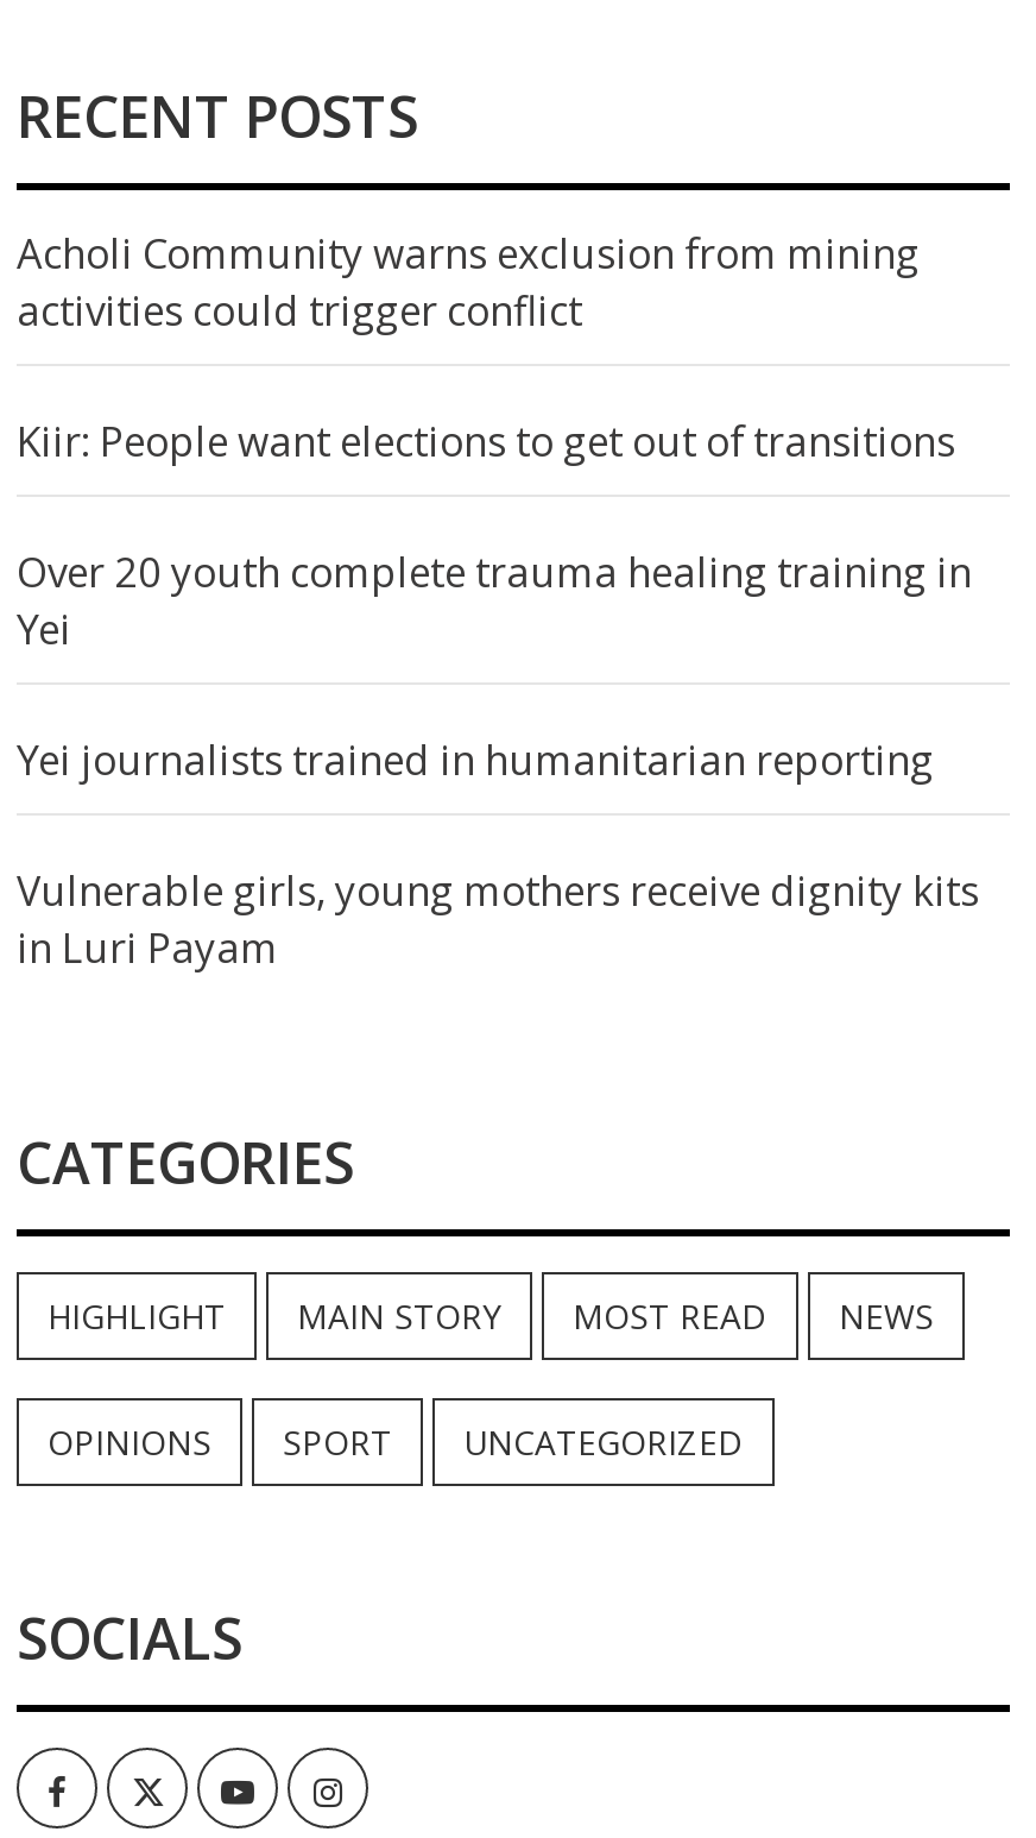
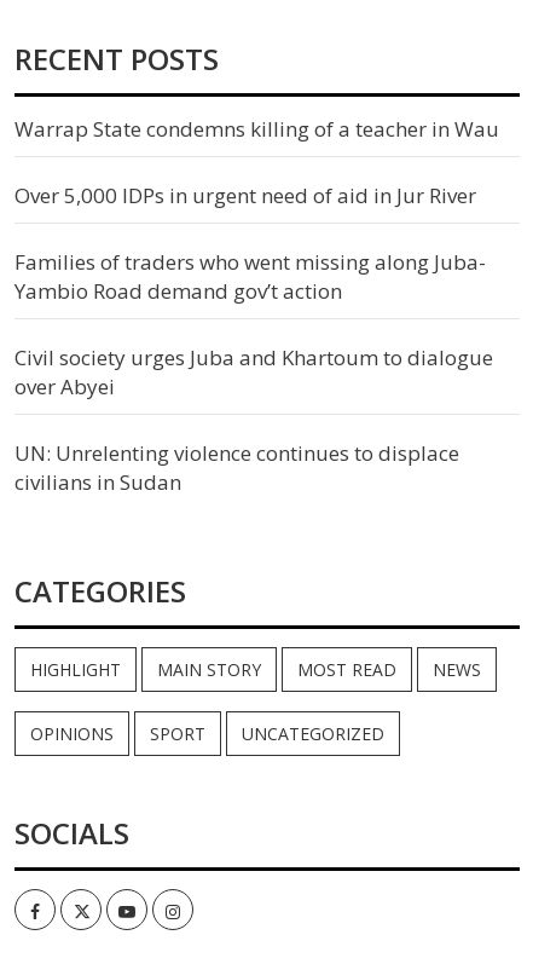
[17,226,920,338] Acholi Community warns exclusion from mining | activities could trigger conflict -> [15,115,499,143] Warrap State condemns killing of a teacher in Wau
[17,414,955,469] Kiir: People want elections to get out of transitions -> [15,182,476,210] Over 5,000 IDPs in urgent need of aid in Jur River
[17,545,972,657] Over 20 youth complete trauma healing training in | Yei -> [15,248,486,305] Families of traders who went missing along Juba- | Yambio Road demand gov’t action
[17,733,934,788] Yei journalists trained in humanitarian reporting -> [15,344,493,401] Civil society urges Juba and Khartoum to dialogue | over Abyei
[17,864,979,975] Vulnerable girls, young mothers receive dignity kits | in Luri Payam -> [15,439,459,496] UN: Unrelenting violence continues to displace | civilians in Sudan

